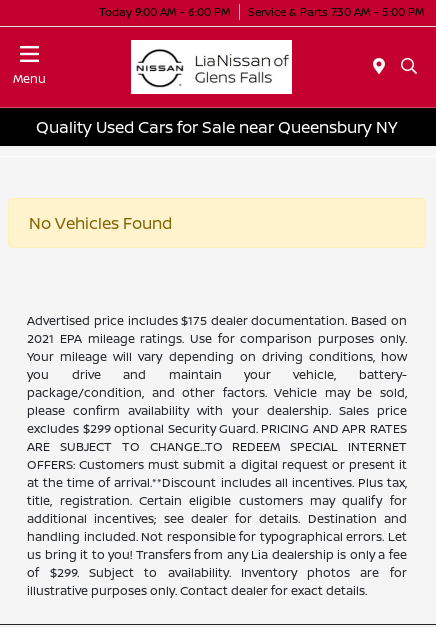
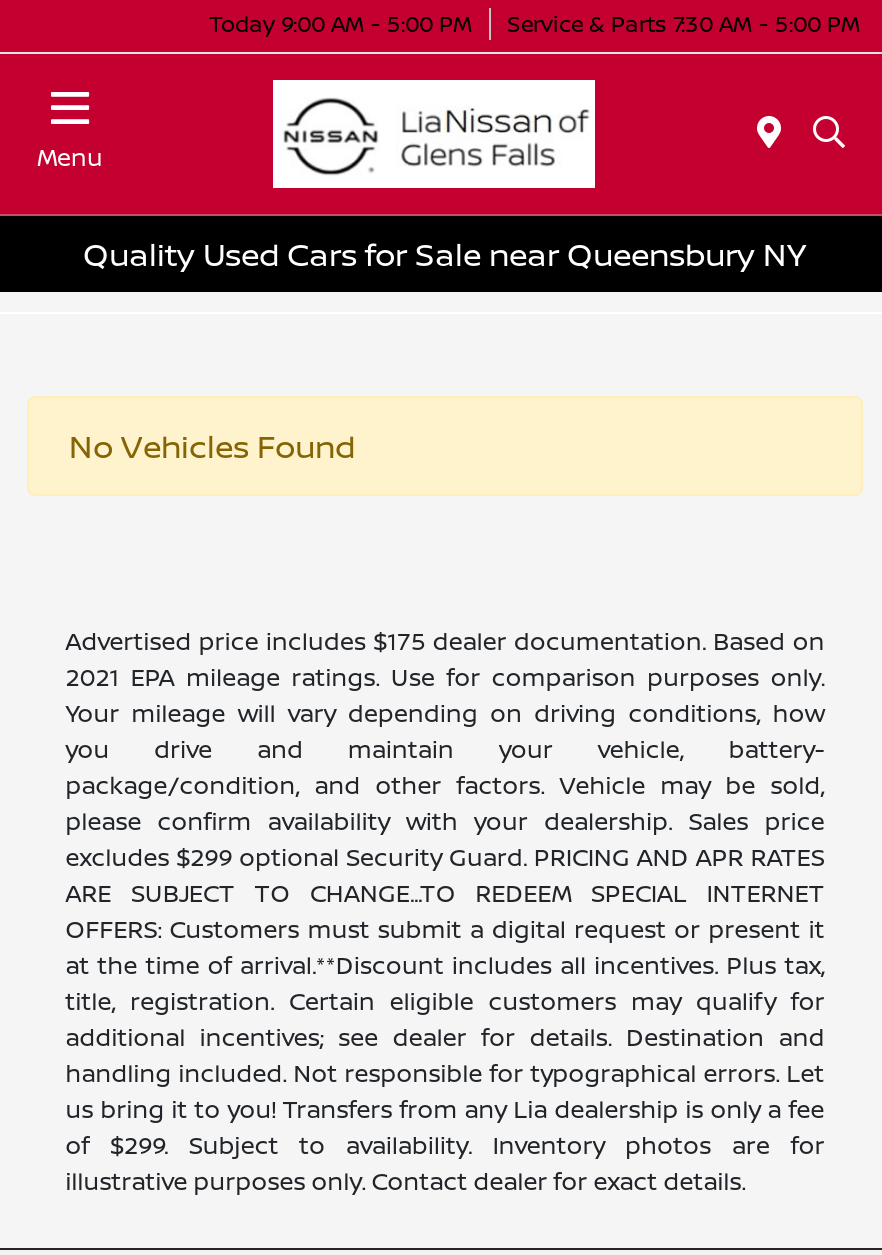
[99,3,425,18] Today 9:00 AM - 6:00 PM Service & Parts 7:30 AM - 5:00 PM -> [209,7,861,37] Today 9:00 AM - 5:00 PM Service & Parts 7:30 AM - 5:00 PM

